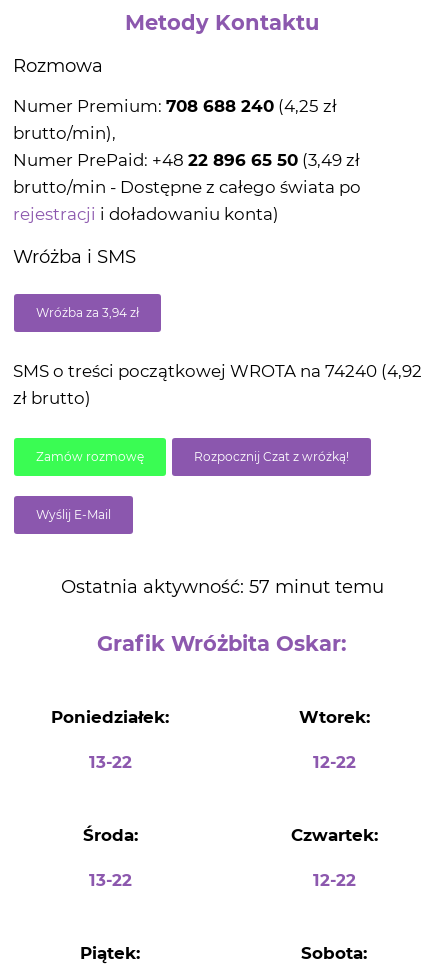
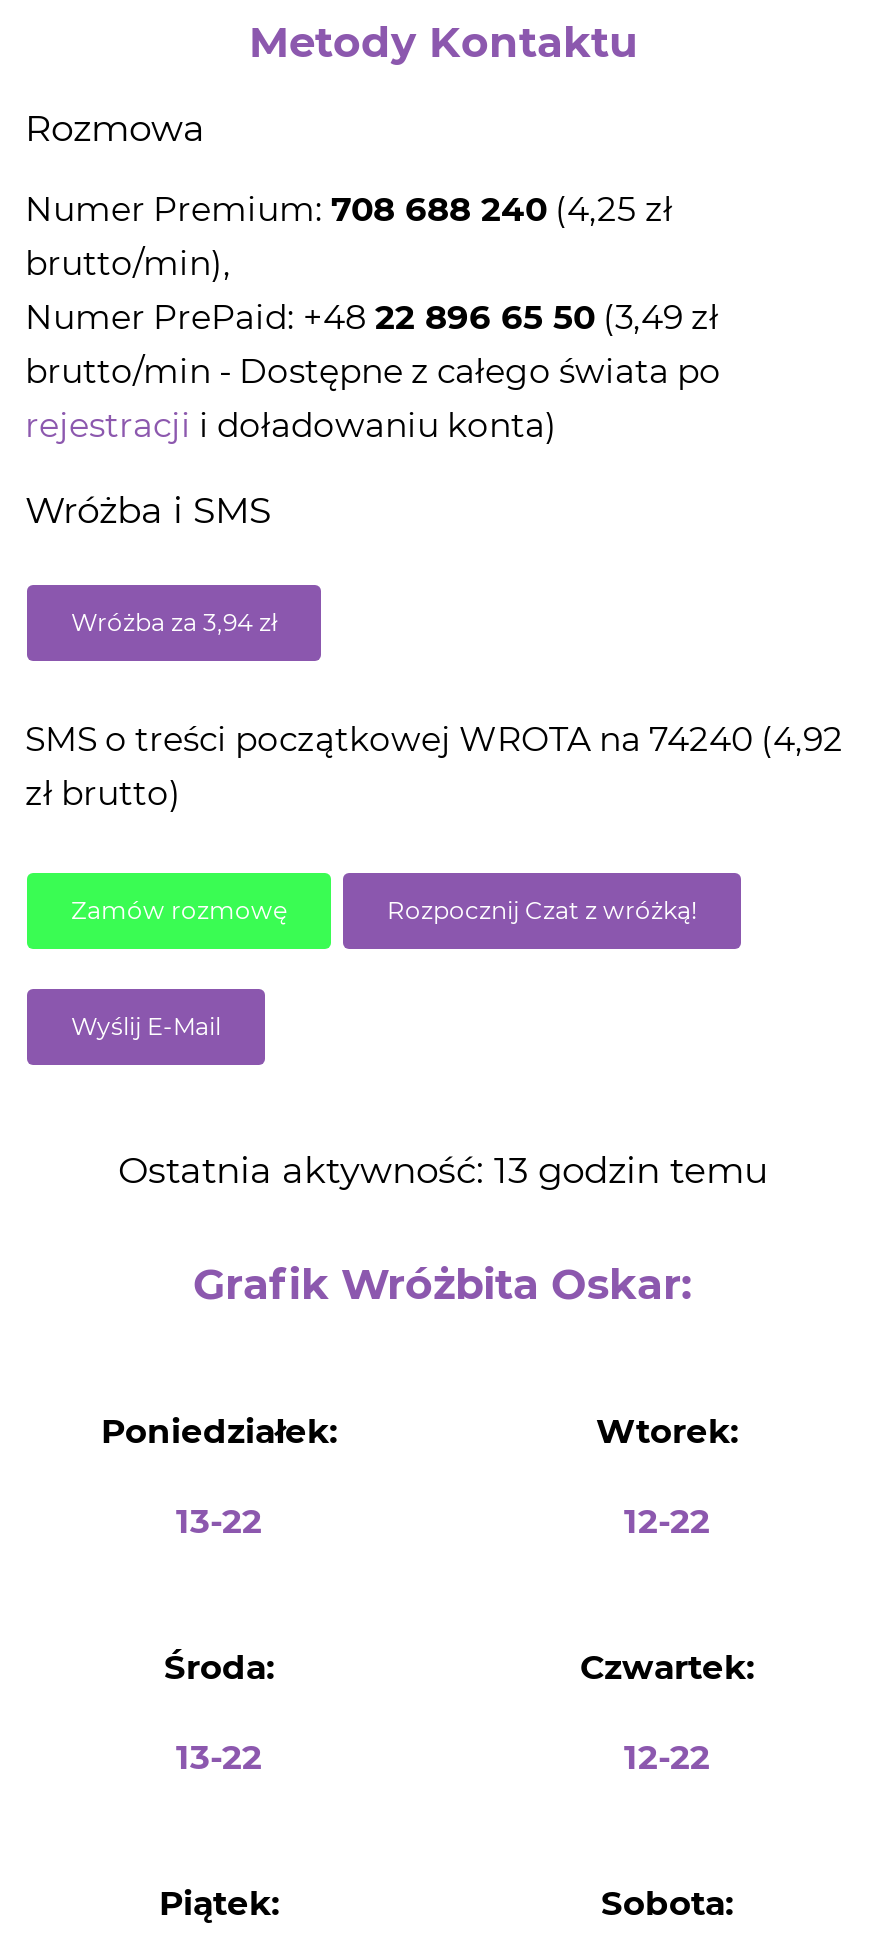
[60,575,383,598] Ostatnia aktywność: 57 minut temu -> [118,1148,768,1194] Ostatnia aktywność: 13 godzin temu

